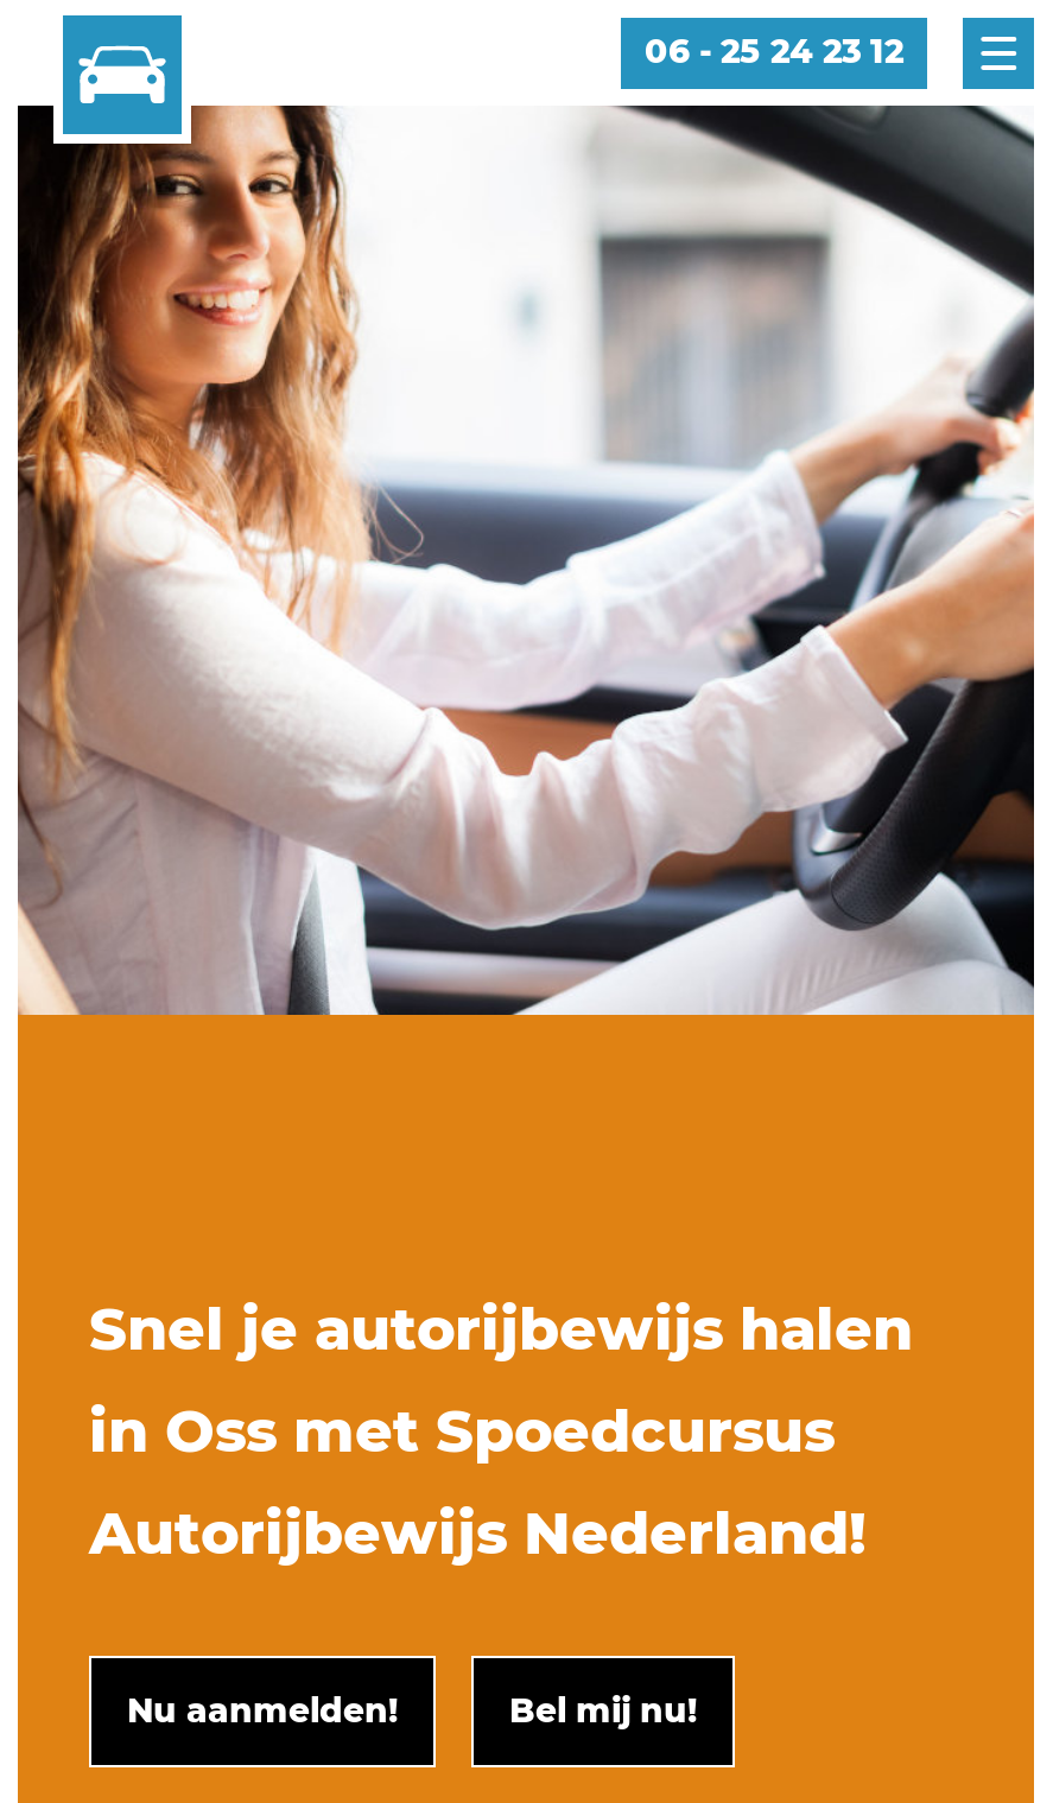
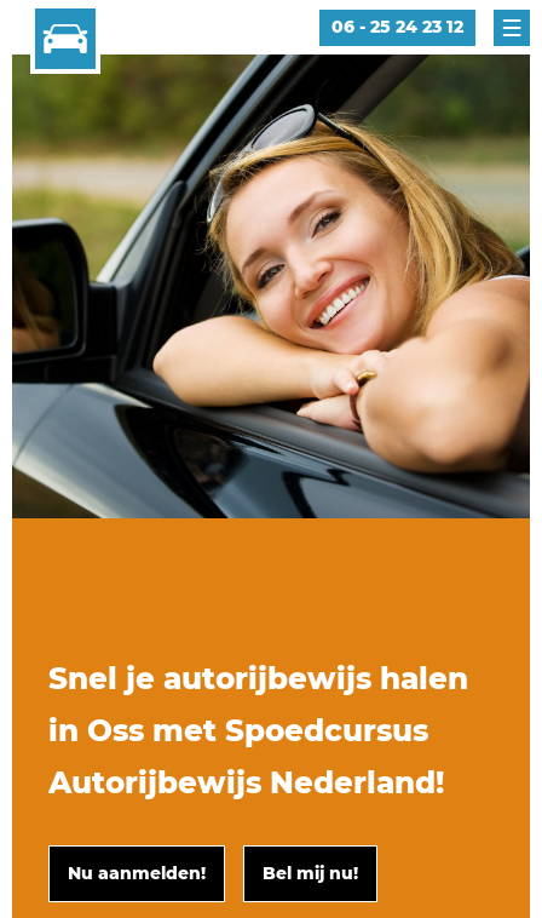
[15,103,1036,1017] [image] -> [11,53,531,520] [image]

